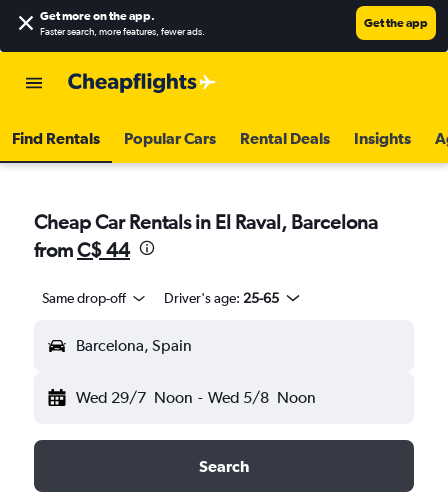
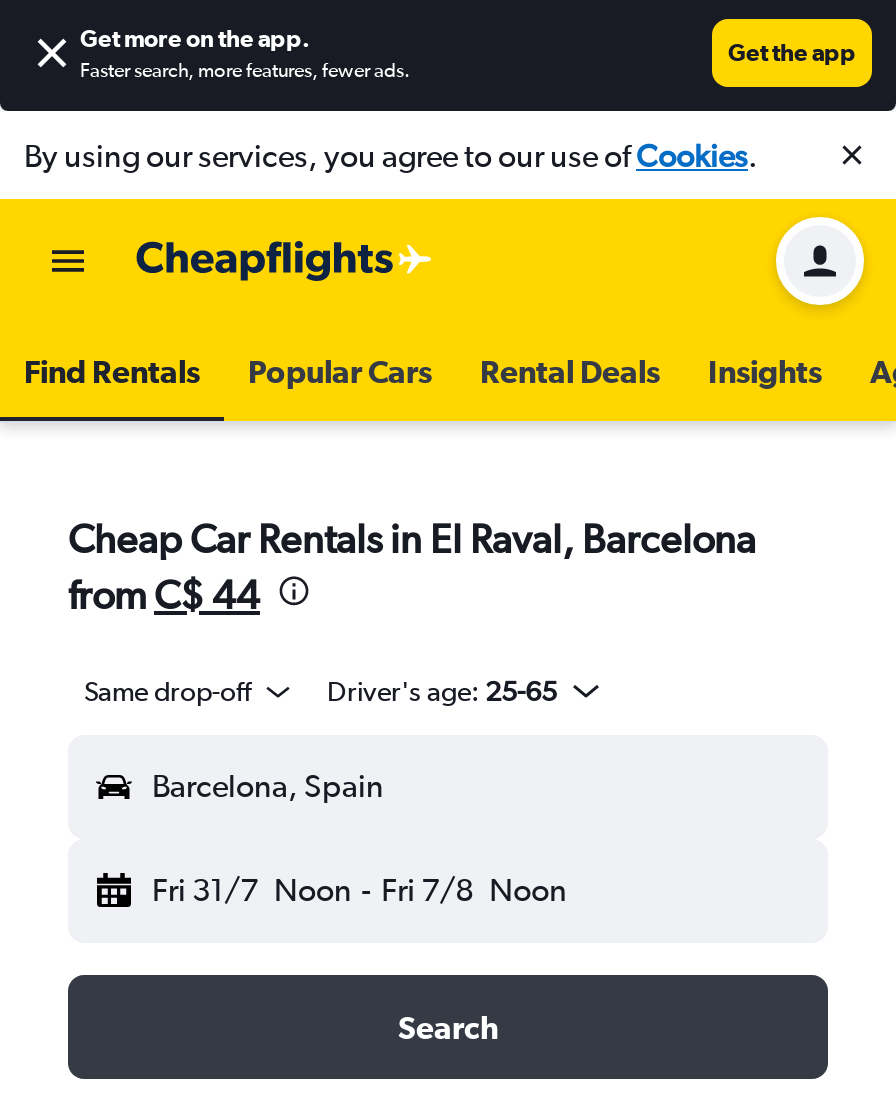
none -> [24,136,758,174] By using our services, you agree to our use ofCookies.
none -> [774,215,866,307] [image]
[76,388,316,407] Wed 29/7 Noon - Wed 5/8 Noon -> [152,871,567,909] Fri 31/7 Noon - Fri 7/8 Noon

